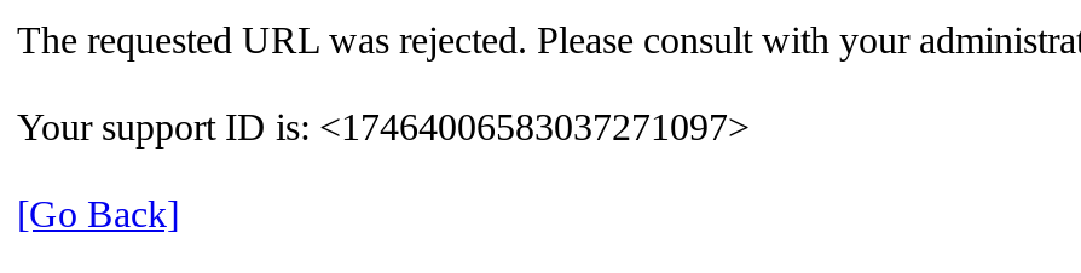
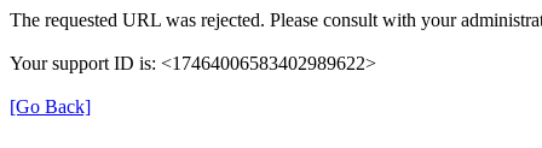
[17,106,750,147] Your support ID is: <17464006583037271097> -> [10,53,376,73] Your support ID is: <17464006583402989622>

